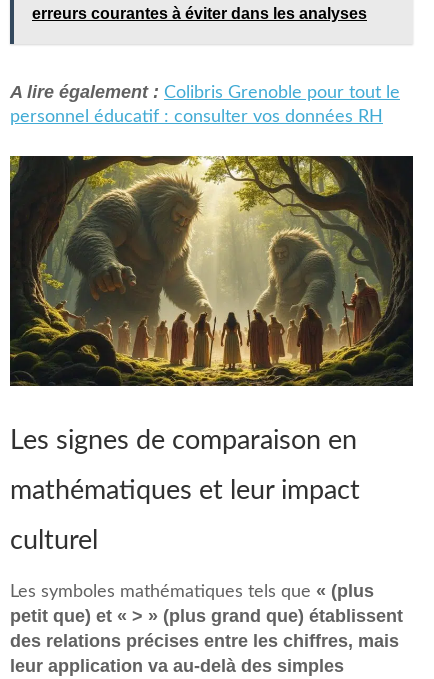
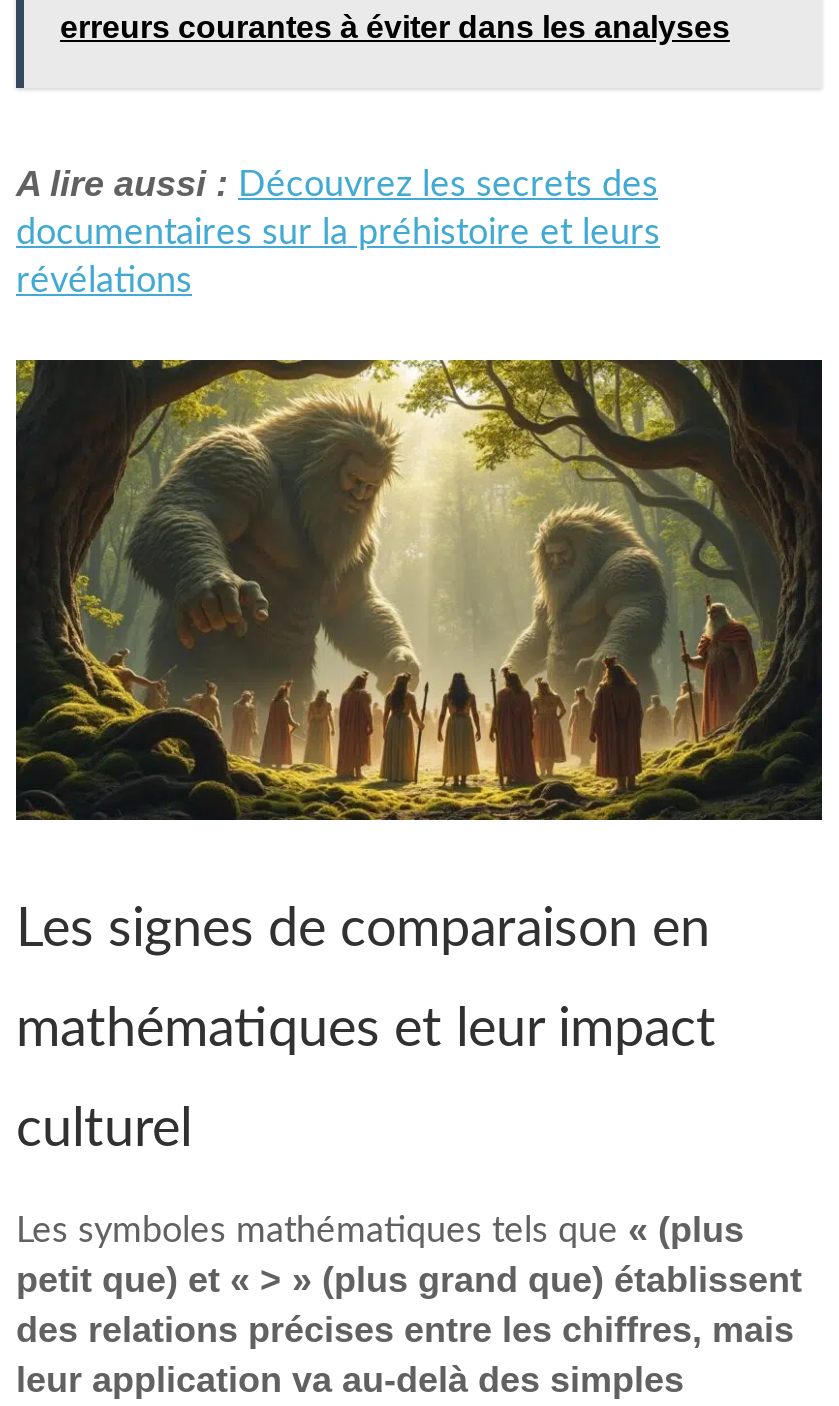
[10,82,400,126] A lire également : Colibris Grenoble pour tout le | personnel éducatif : consulter vos données RH -> [16,164,660,300] A lire aussi : Découvrez les secrets des | documentaires sur la préhistoire et leurs | révélations

